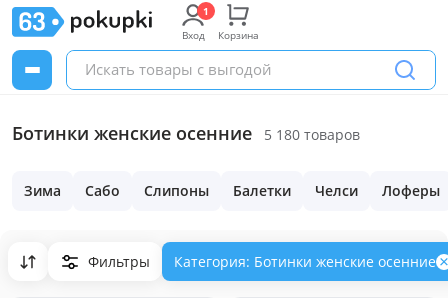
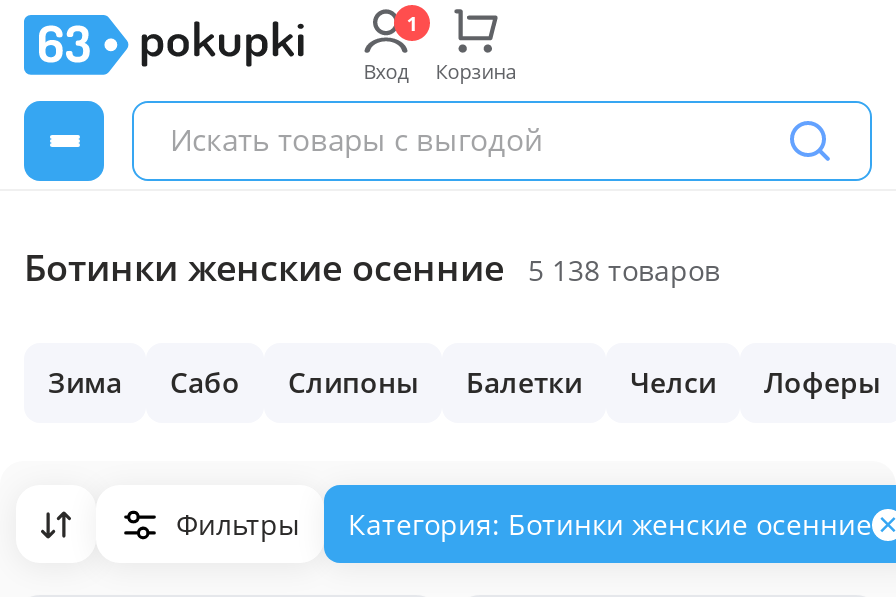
[12,121,360,145] Ботинки женские осенние 5 180 товаров -> [24,243,720,291] Ботинки женские осенние 5 138 товаров

